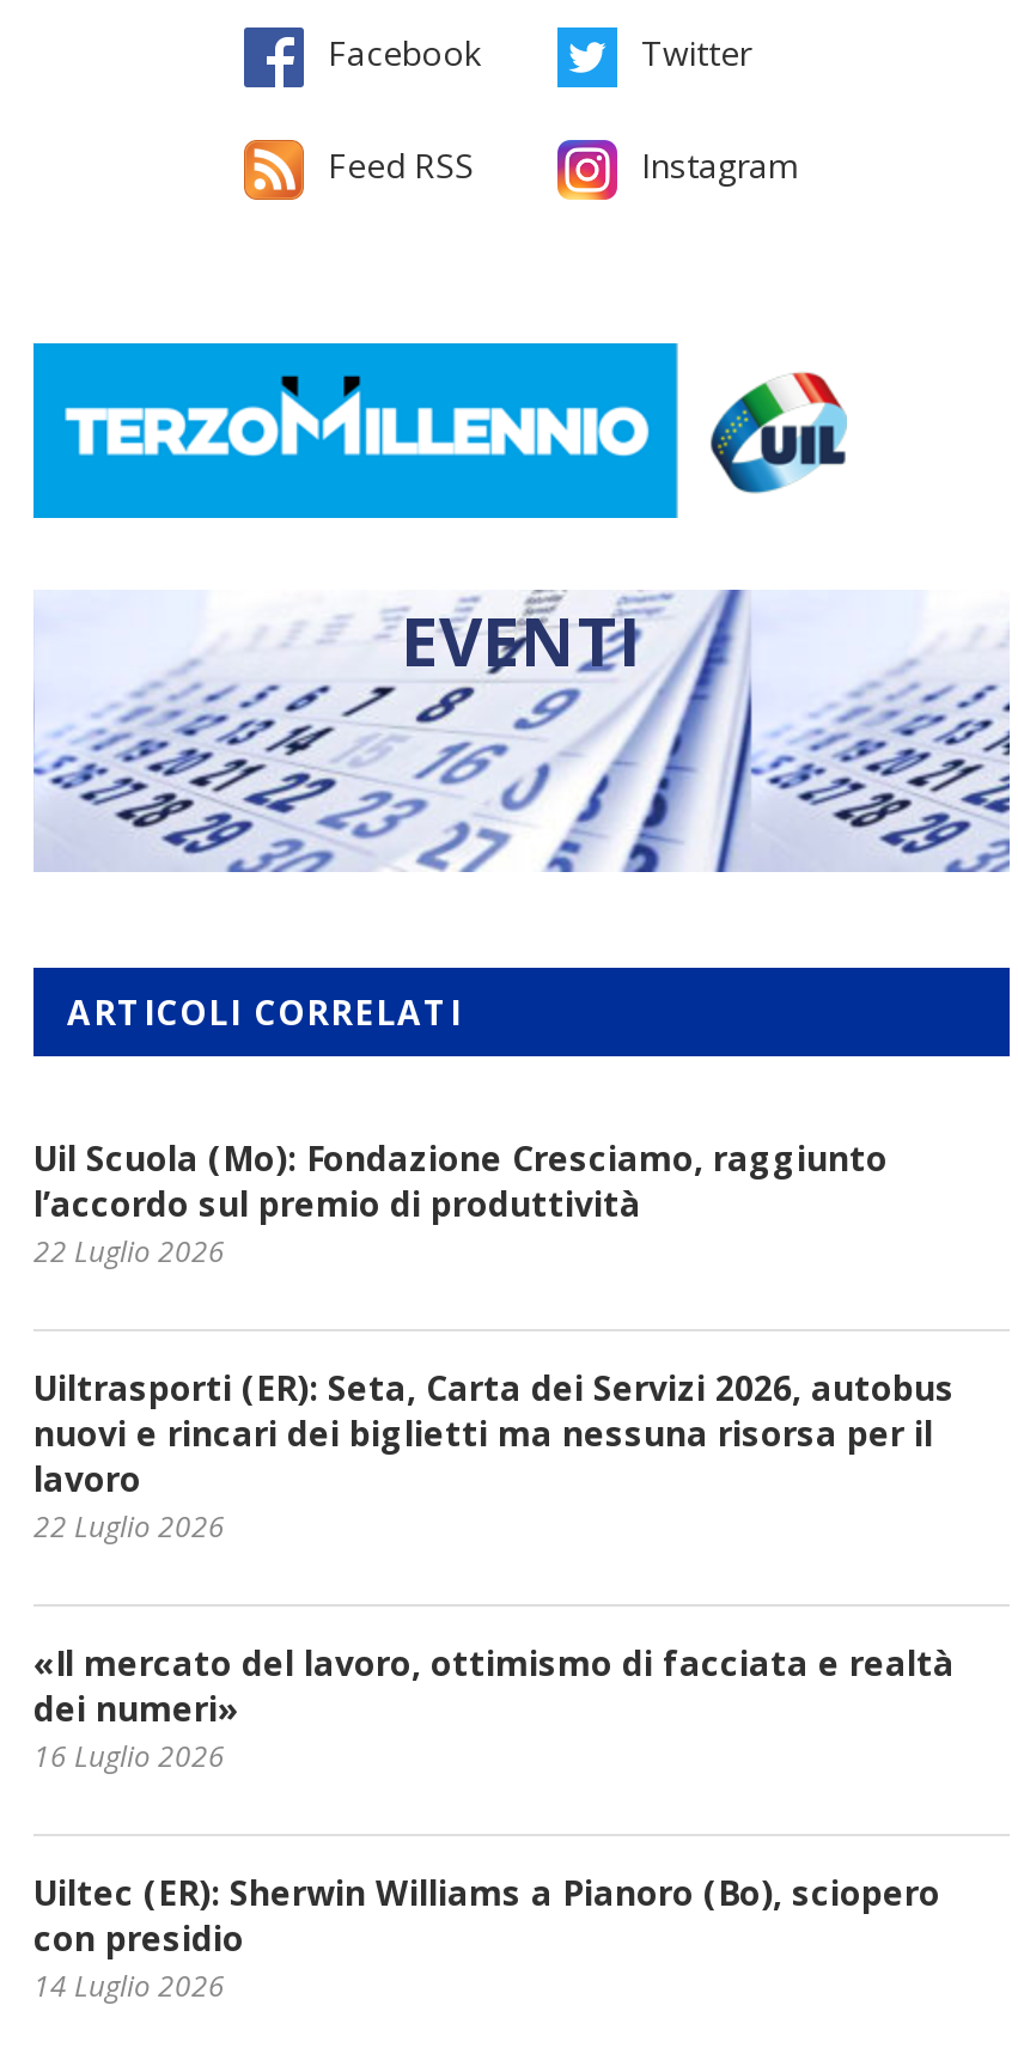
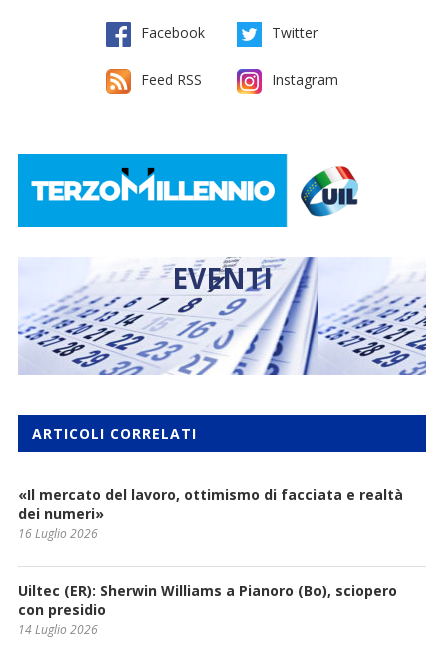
[33,1135,955,1547] Uil Scuola (Mo): Fondazione Cresciamo, raggiunto | l’accordo sul premio di produttività | 22 Luglio 2026 | Uiltrasporti (ER): Seta, Carta dei Servizi 2026, autobus | nuovi e rincari dei biglietti ma nessuna risorsa per il | lavoro | 22 Luglio 2026 -> none

